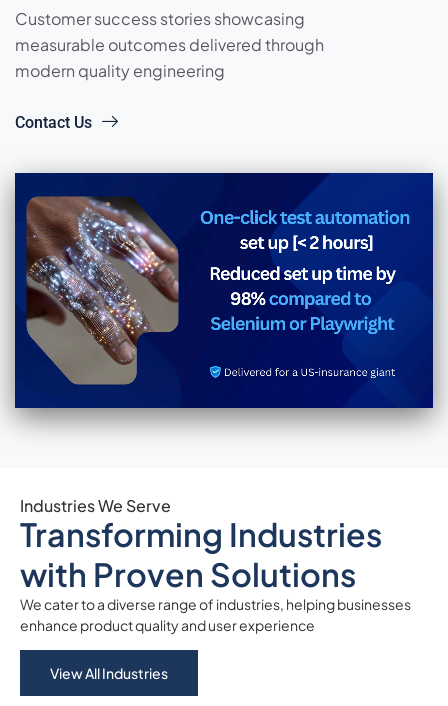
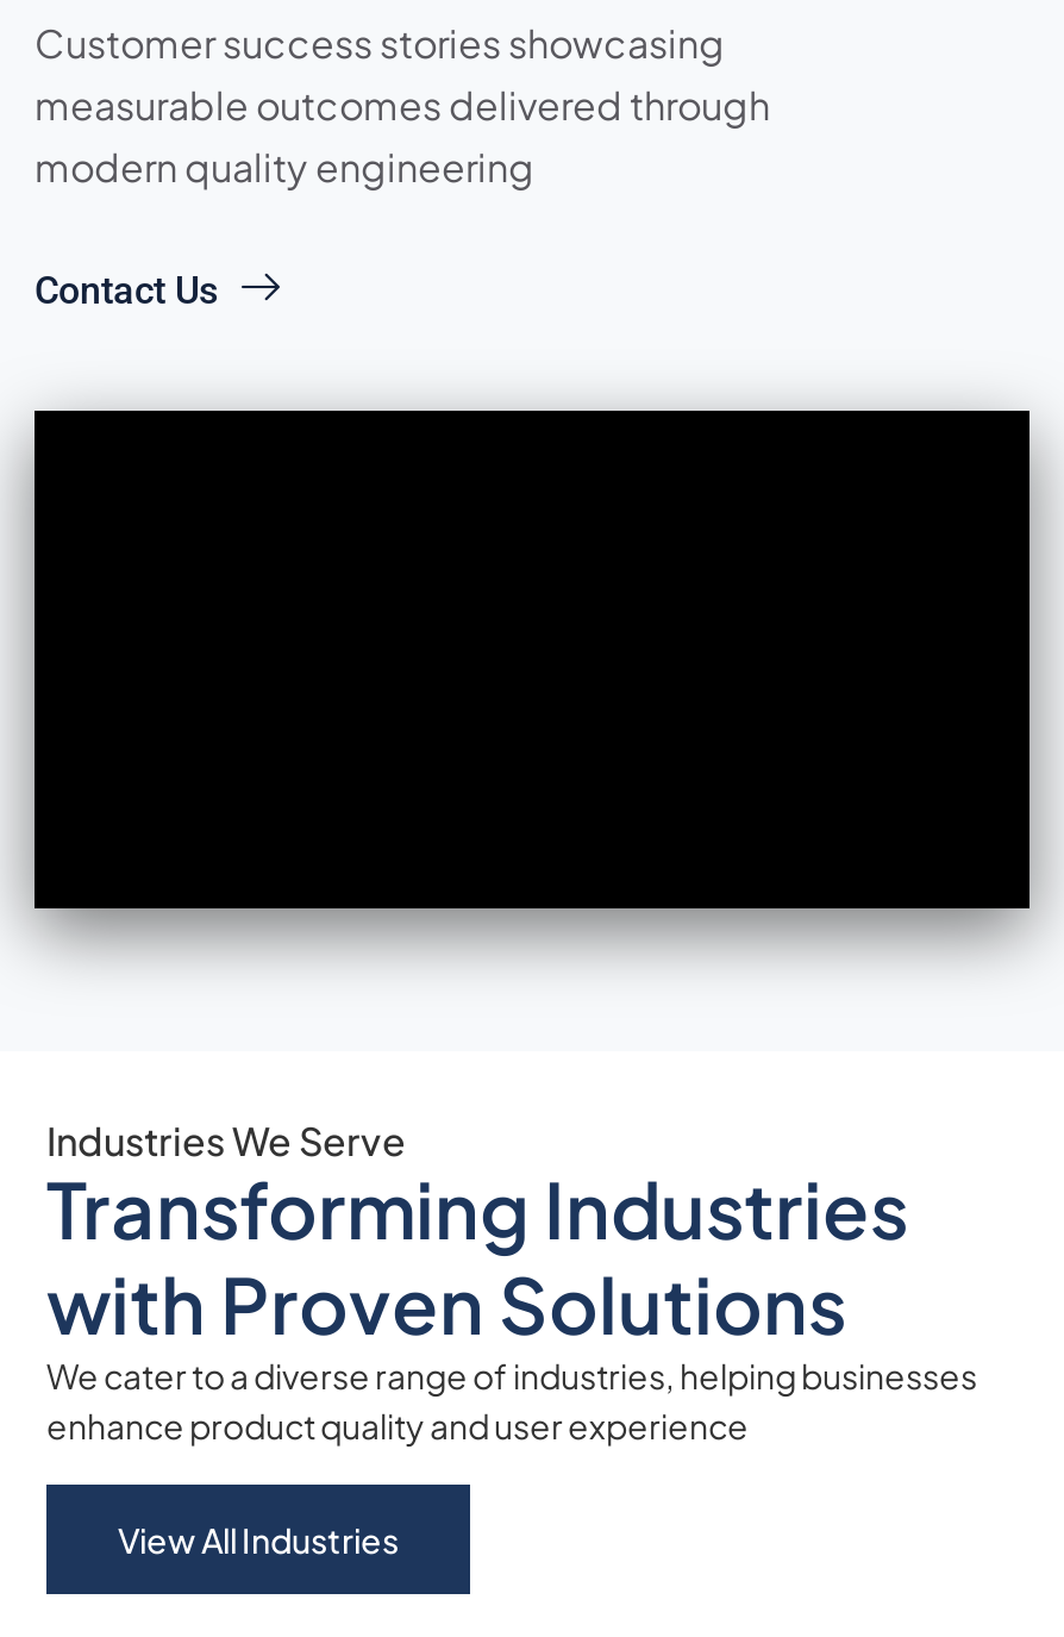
[14,172,434,409] [image] -> none

